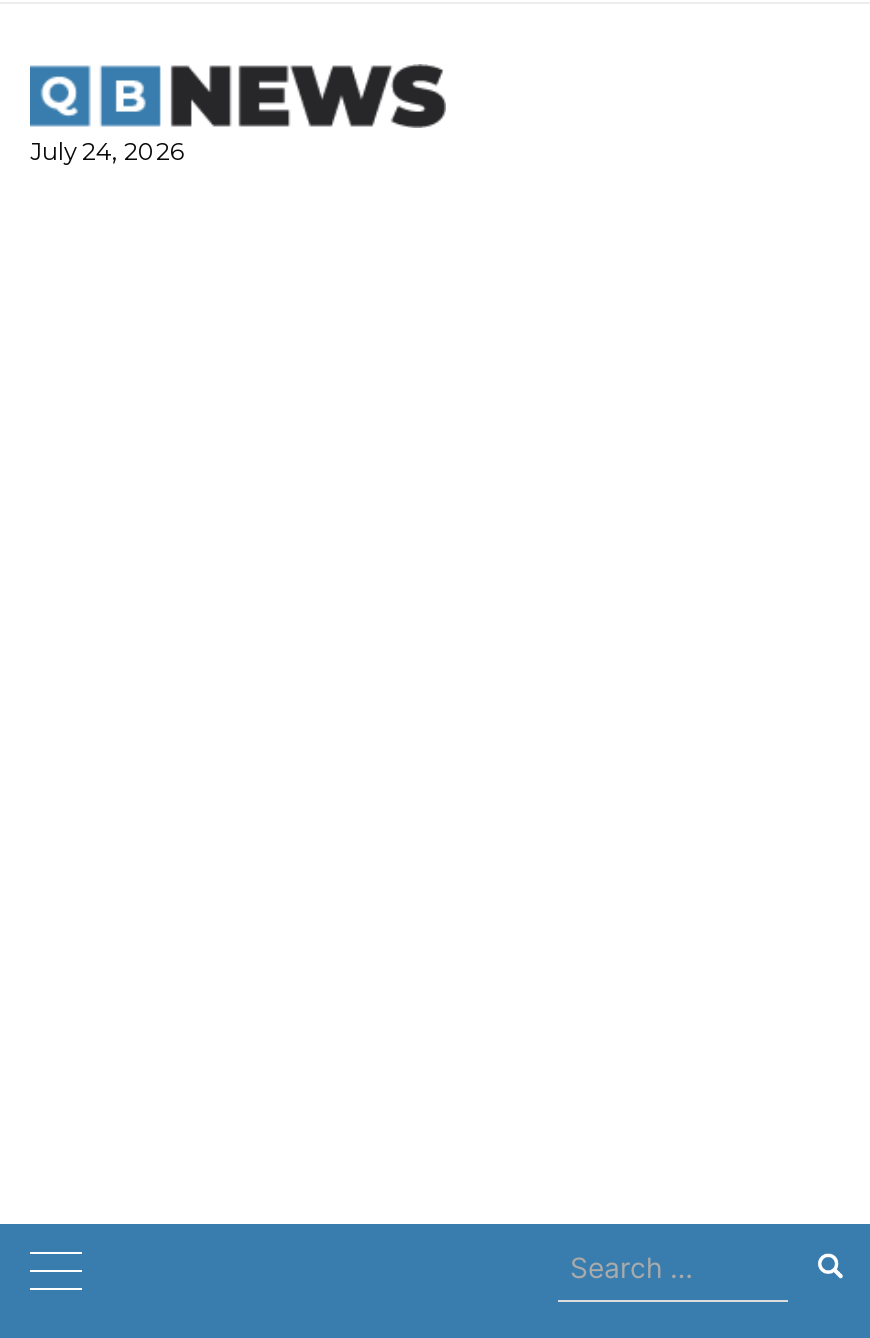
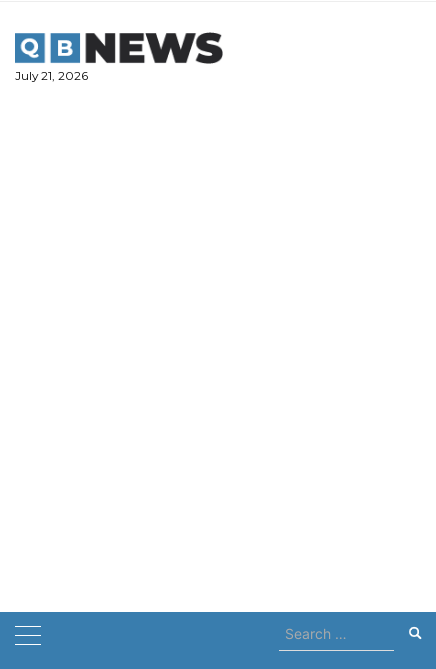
[30,136,184,166] July 24, 2026 -> [15,68,88,83] July 21, 2026

